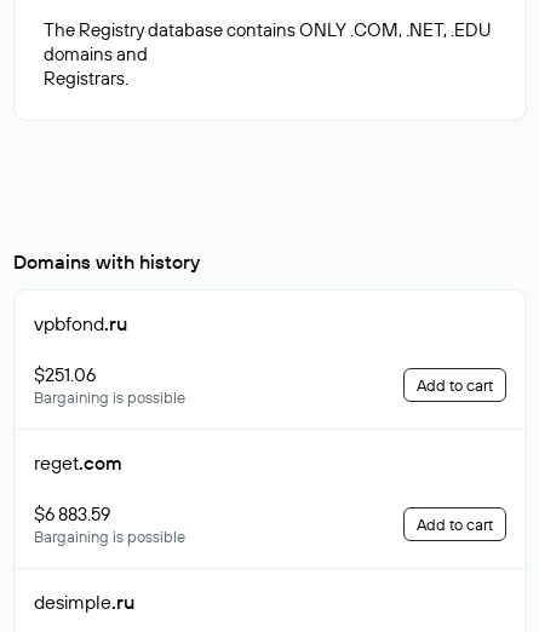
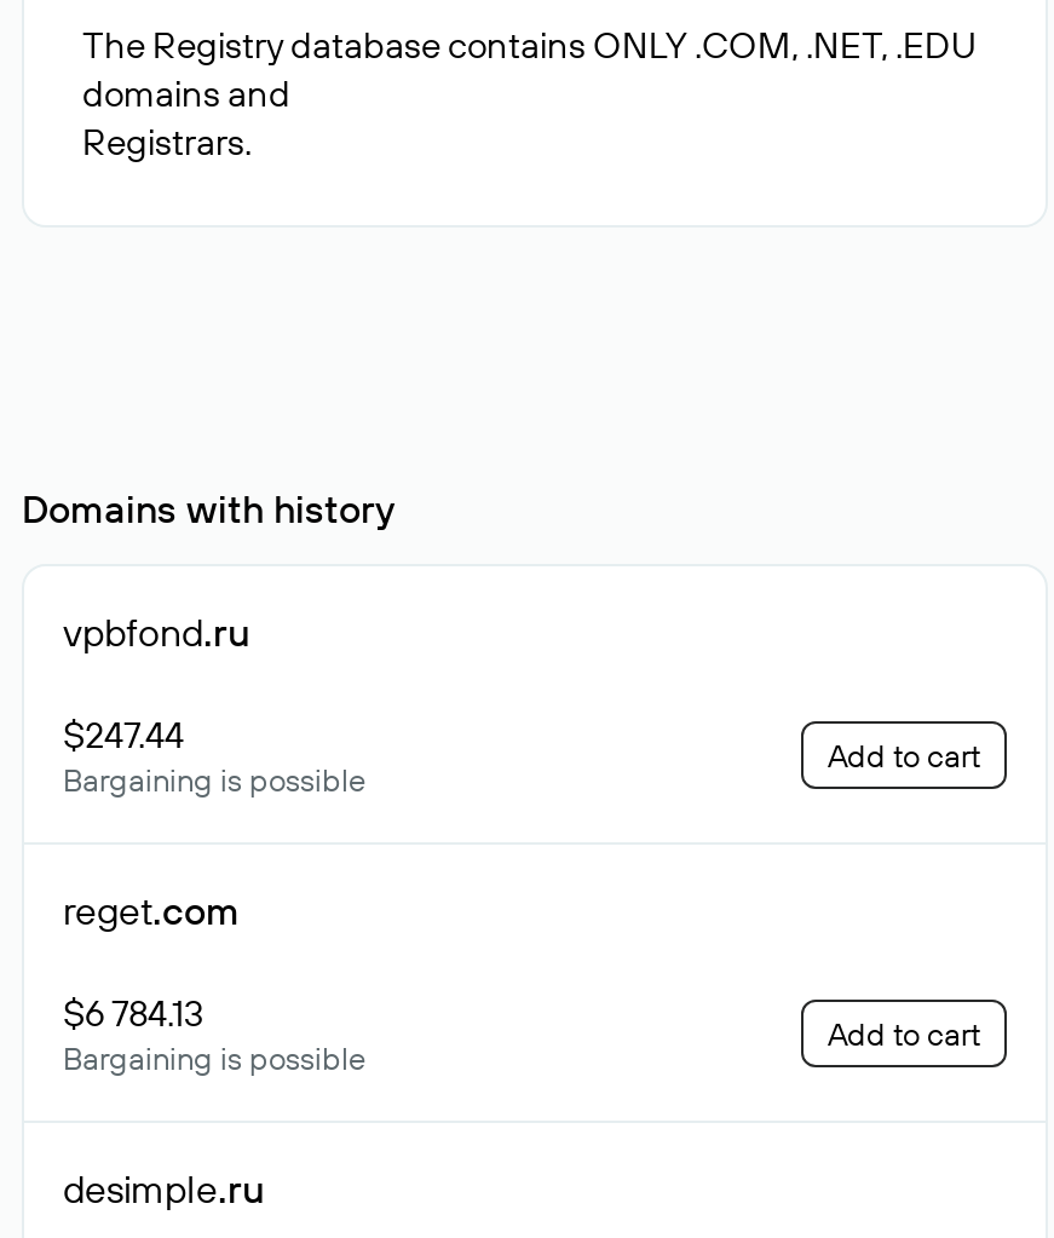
[34,363,96,386] $251.06 -> [63,712,184,758] $247.44
[34,502,110,525] $6 883.59 -> [63,990,203,1036] $6 784.13

